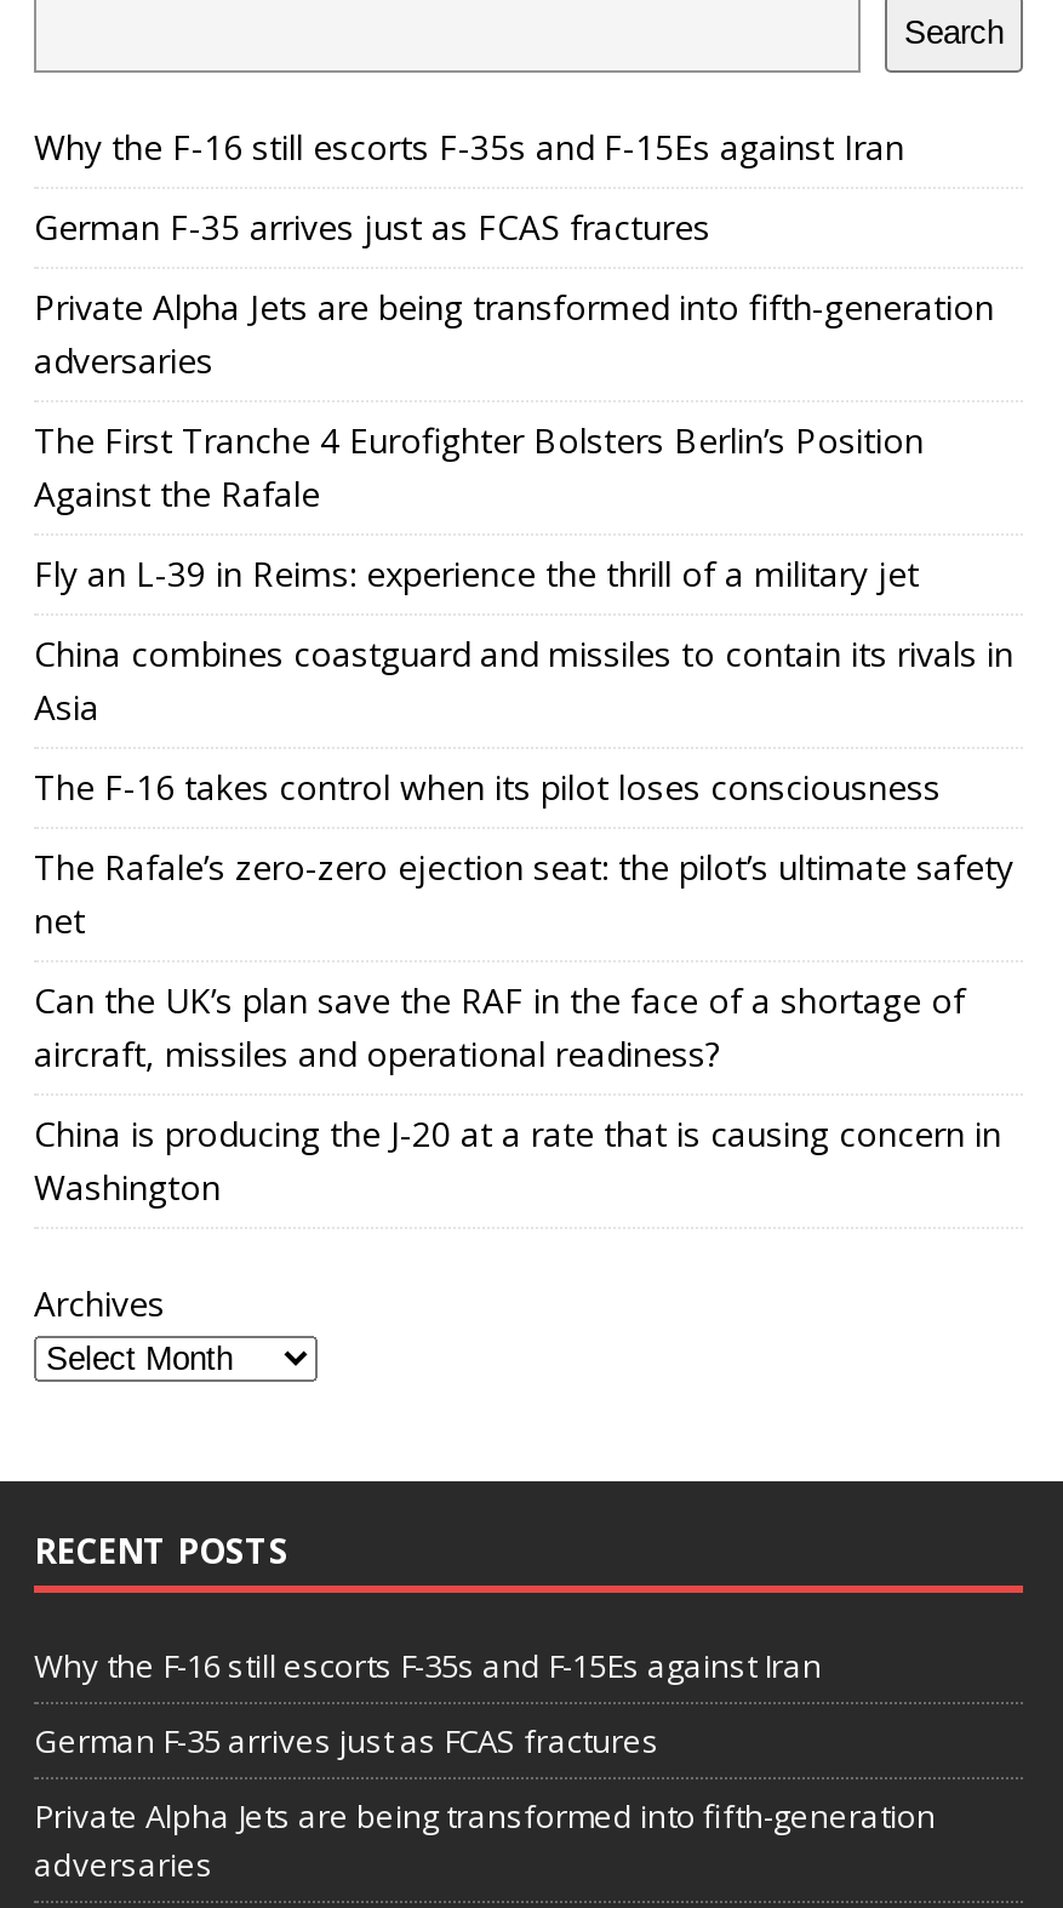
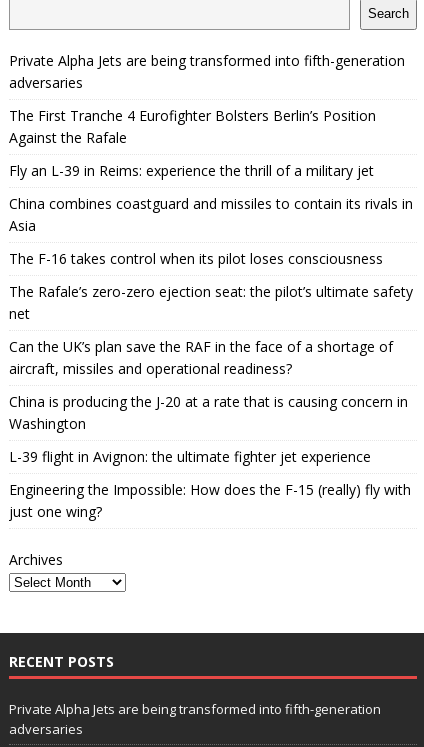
[34,123,904,249] Why the F-16 still escorts F-35s and F-15Es against Iran | German F-35 arrives just as FCAS fractures -> none
moved [34,283,1013,1209] -> [9,51,413,433]: Private Alpha Jets are being transformed into fifth-generation | adversaries | The First Tranche 4 Eurofighter Bolsters Berlin’s Position | ... | China is producing the J-20 at a rate that is causing concern in | Washington
none -> [9,447,411,521] L-39 flight in Avignon: the ultimate fighter jet experience | Engineering the Impossible: How does the F-15 (really) fly with | just one wing?
moved [34,1280,288,1573] -> [9,550,114,671]: Archives | RECENT POSTS
[34,1643,822,1762] Why the F-16 still escorts F-35s and F-15Es against Iran | German F-35 arrives just as FCAS fractures -> none

